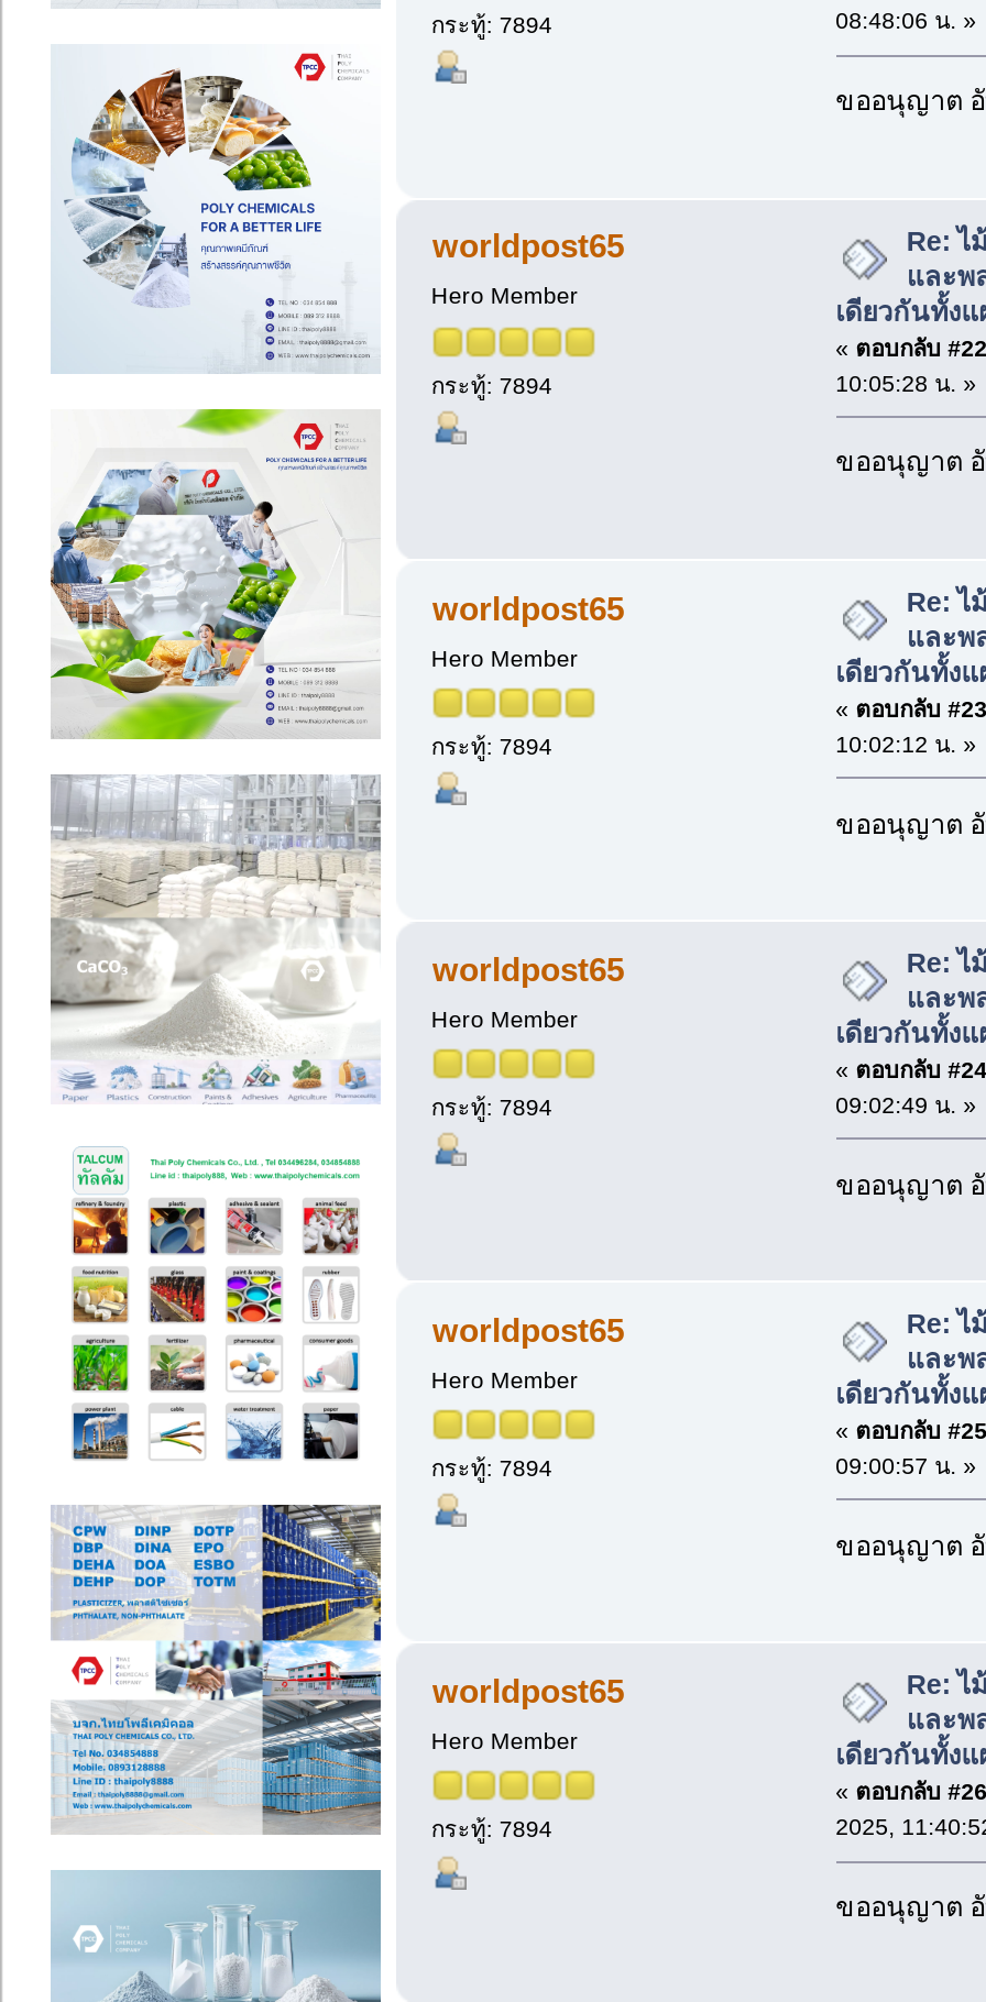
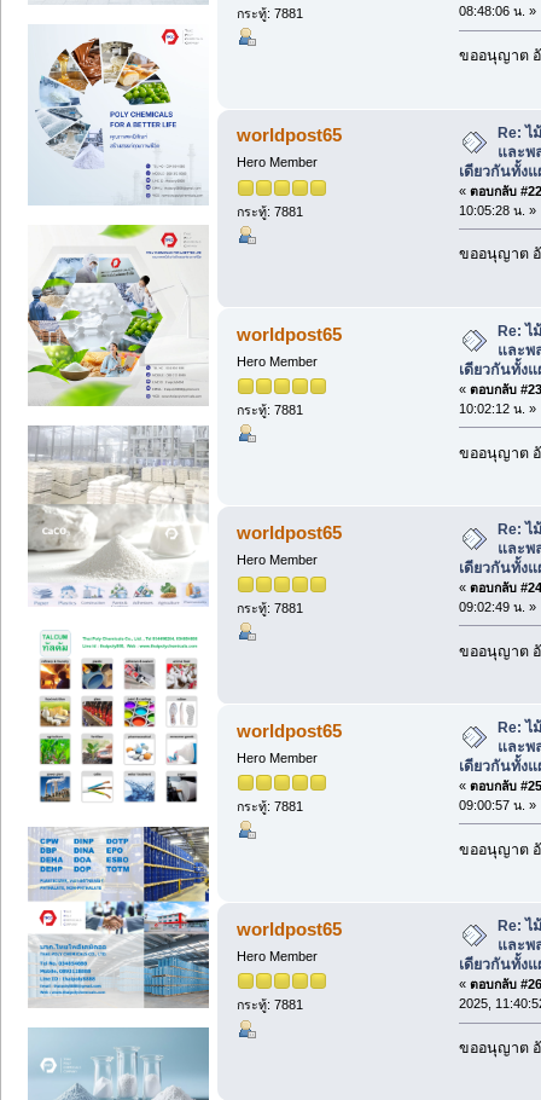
[431,10,552,37] กระทู้: 7894 -> [237,6,303,20] กระทู้: 7881
[431,371,552,398] กระทู้: 7894 -> [237,204,303,219] กระทู้: 7881
[431,732,552,759] กระทู้: 7894 -> [237,402,303,417] กระทู้: 7881
[431,1094,552,1120] กระทู้: 7894 -> [237,601,303,615] กระทู้: 7881
[431,1455,552,1481] กระทู้: 7894 -> [237,799,303,814] กระทู้: 7881
[431,1816,552,1843] กระทู้: 7894 -> [237,998,303,1012] กระทู้: 7881

